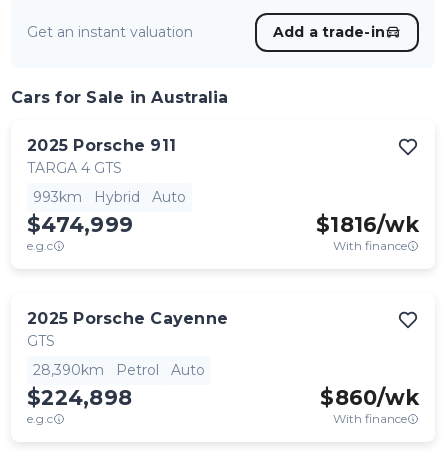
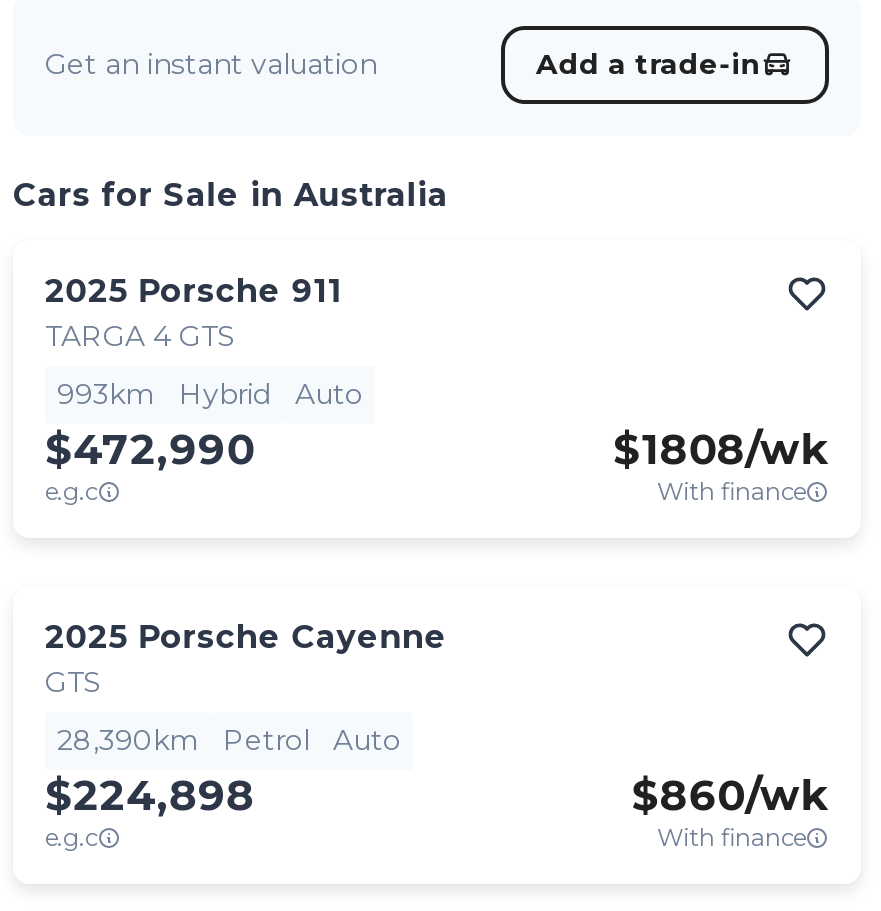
[27,212,133,237] $474,999 -> [45,424,255,474] $472,990
[316,212,419,237] $1816/wk -> [613,424,829,474] $1808/wk

